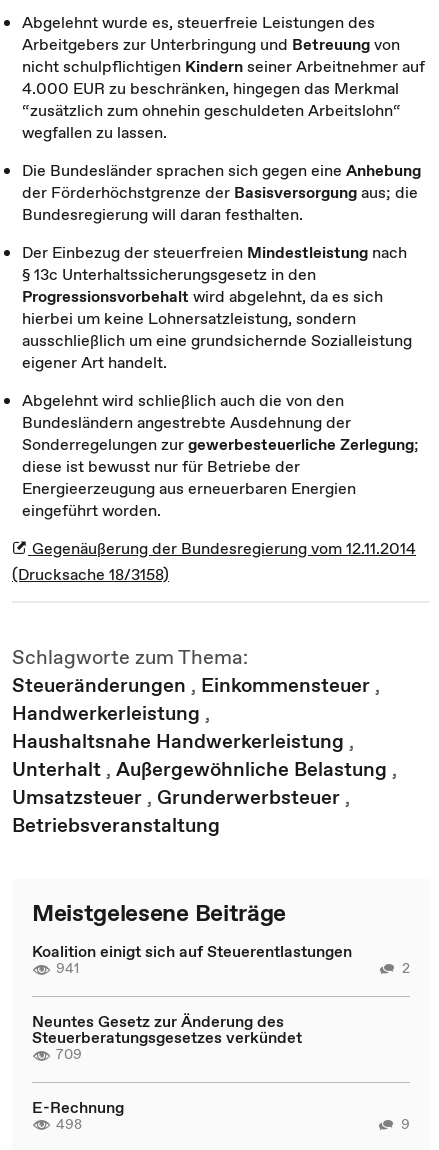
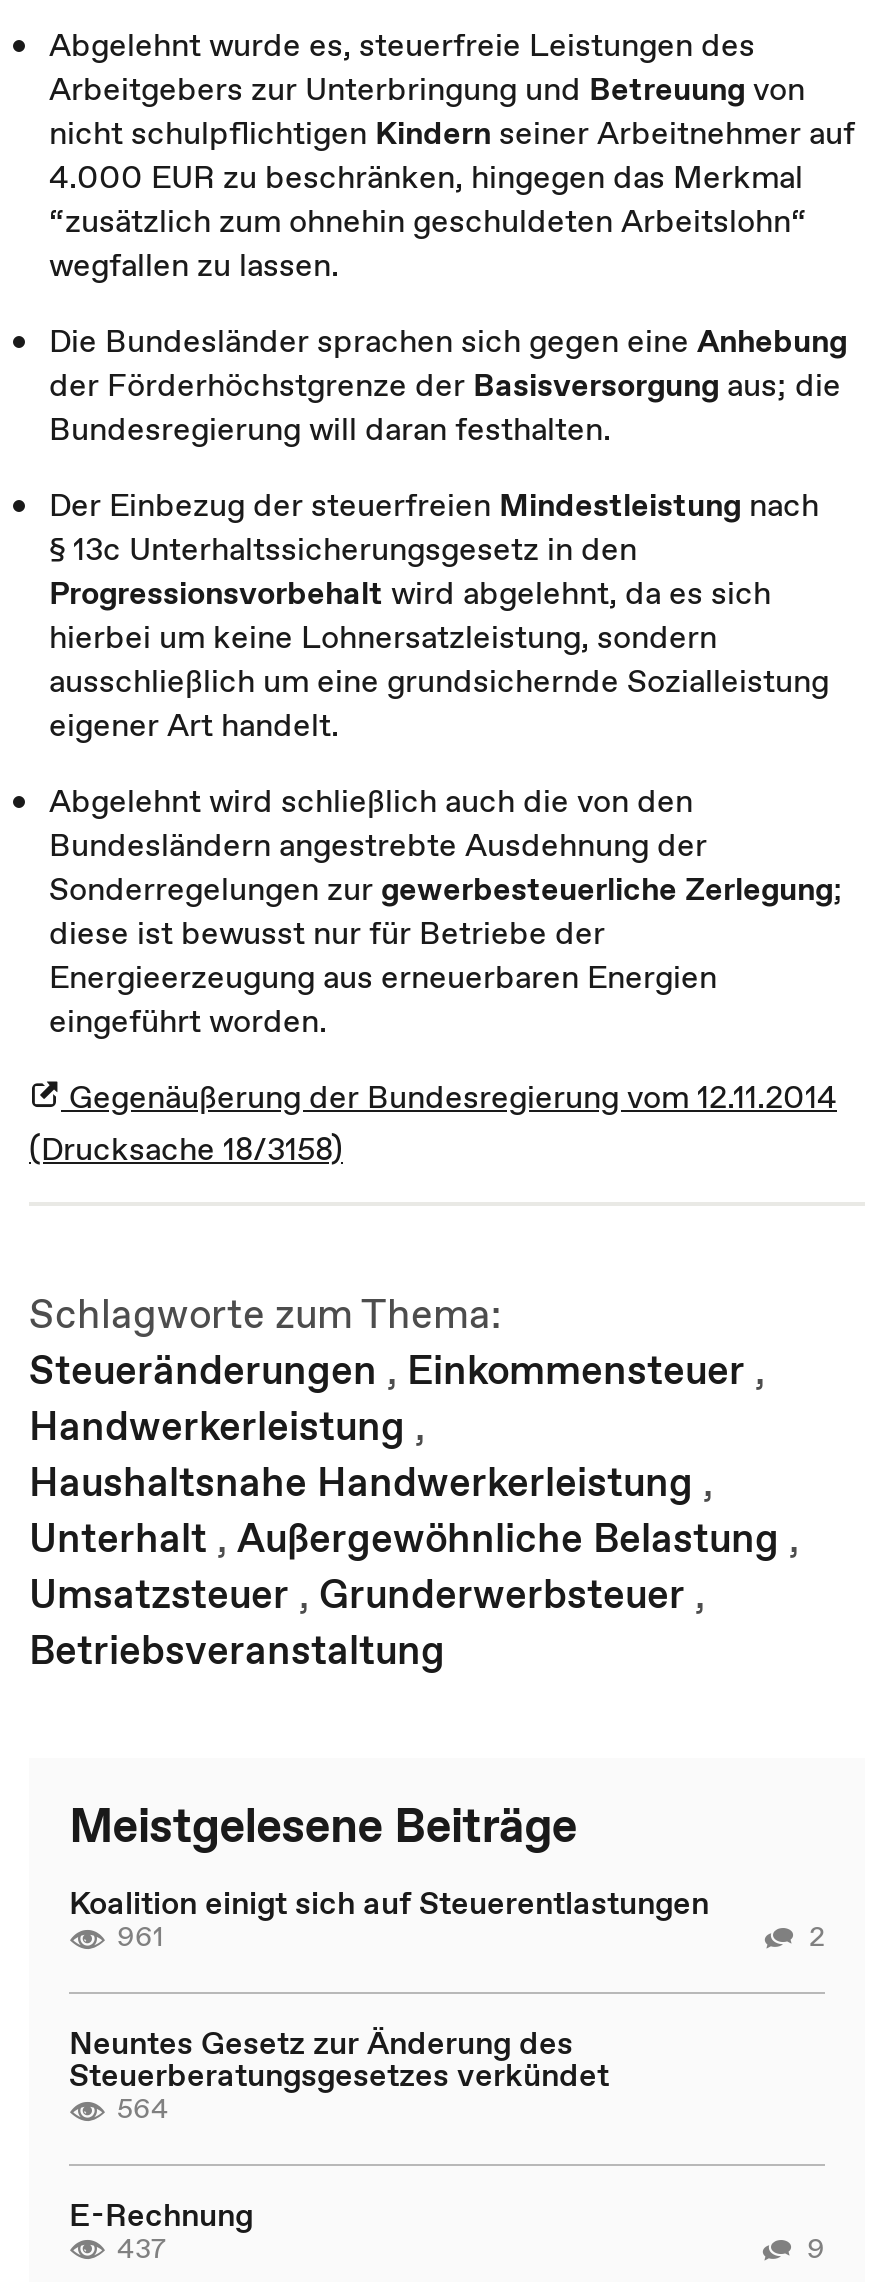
[56,958,79,978] 941 -> [117,1916,163,1956] 961
[56,1044,82,1064] 709 -> [117,2088,169,2128] 564
[56,1113,82,1133] 498 -> [117,2227,167,2267] 437

